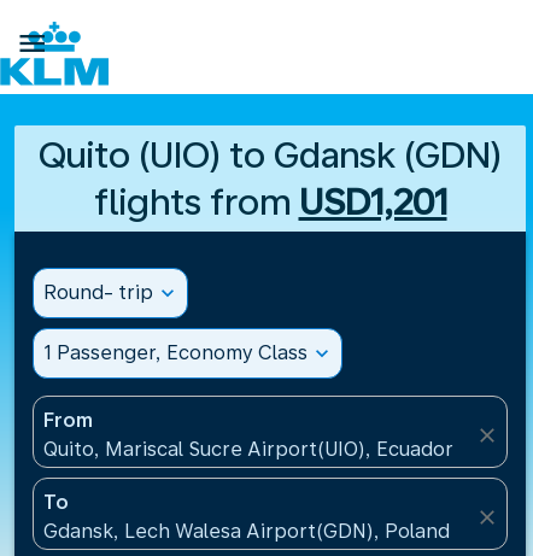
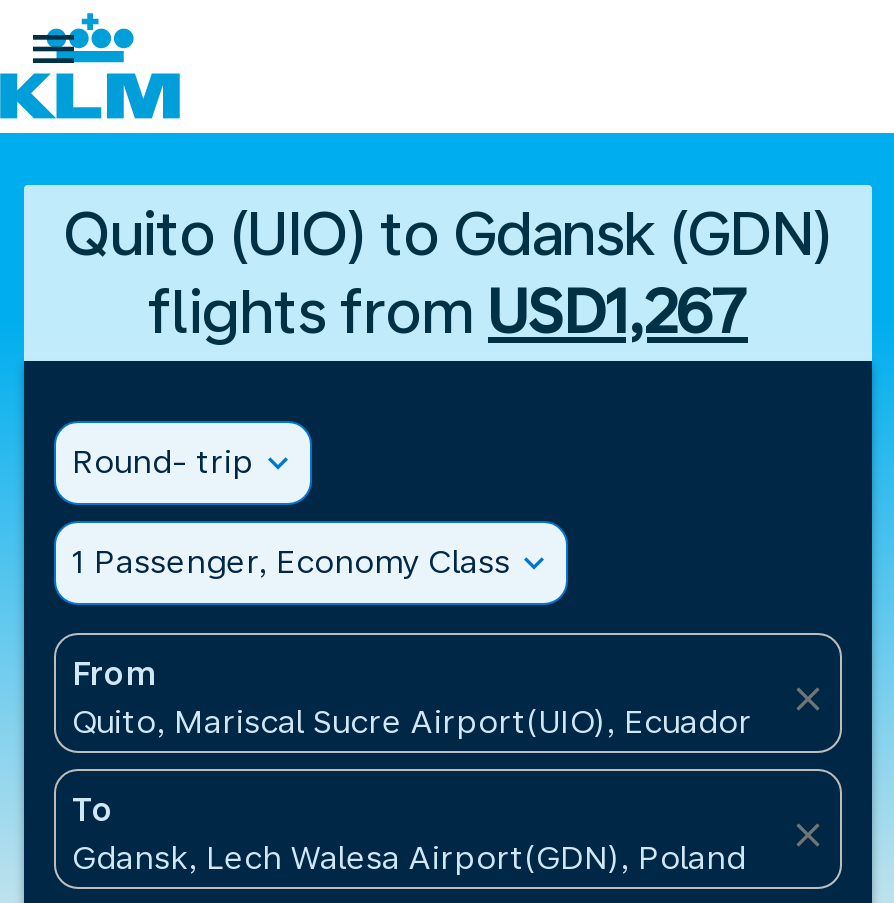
[93,180,447,223] flights from USD1,201 -> [148,275,748,347] flights from USD1,267

